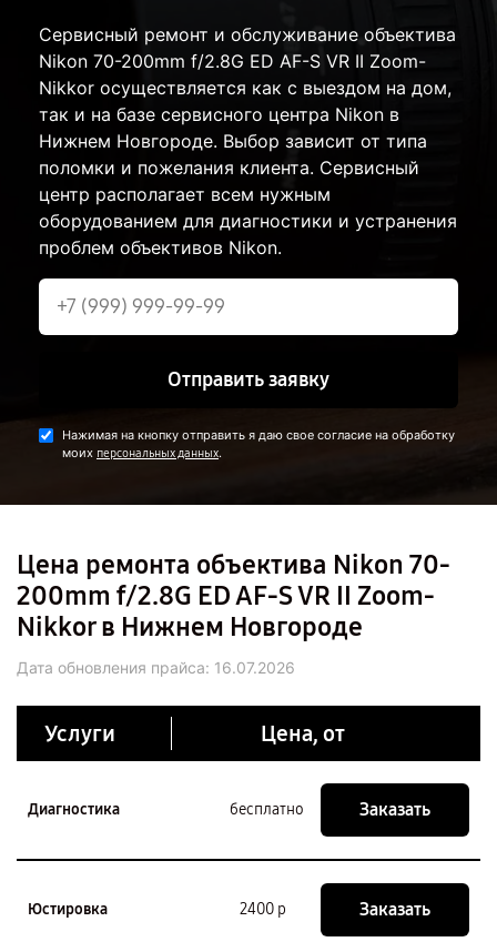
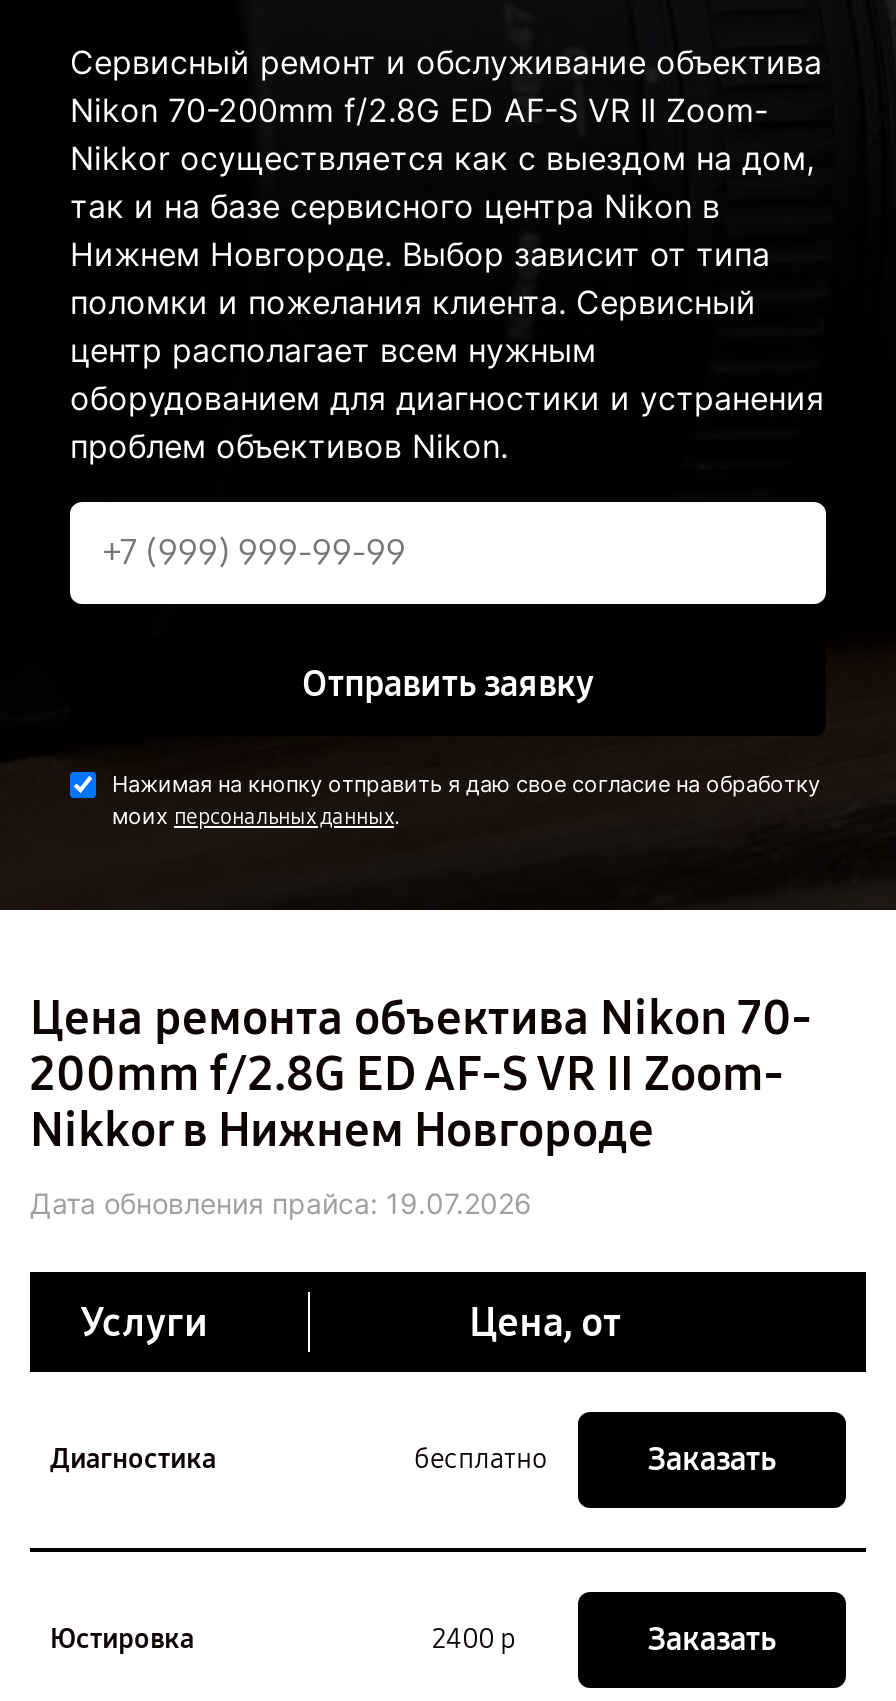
[17,658,295,677] Дата обновления прайса: 16.07.2026 -> [30,1186,532,1220] Дата обновления прайса: 19.07.2026

